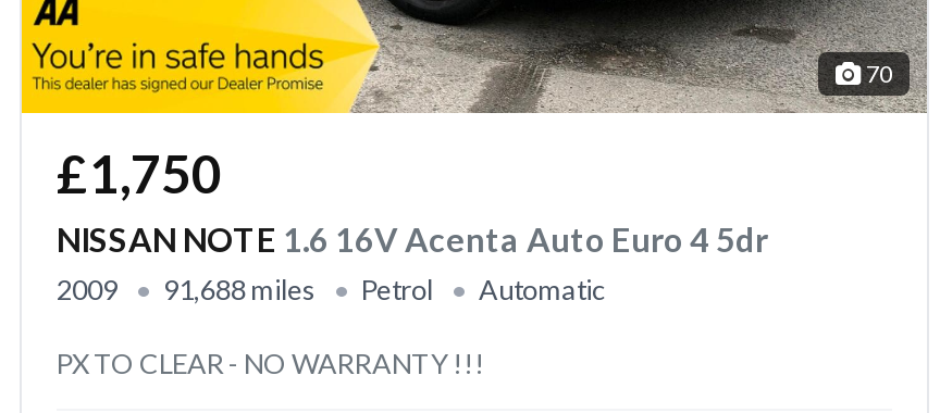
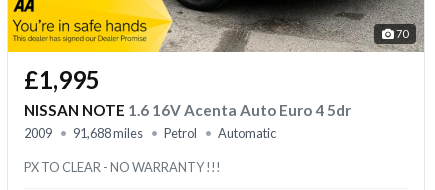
[57,141,222,204] £1,750 -> [24,65,100,94] £1,995

